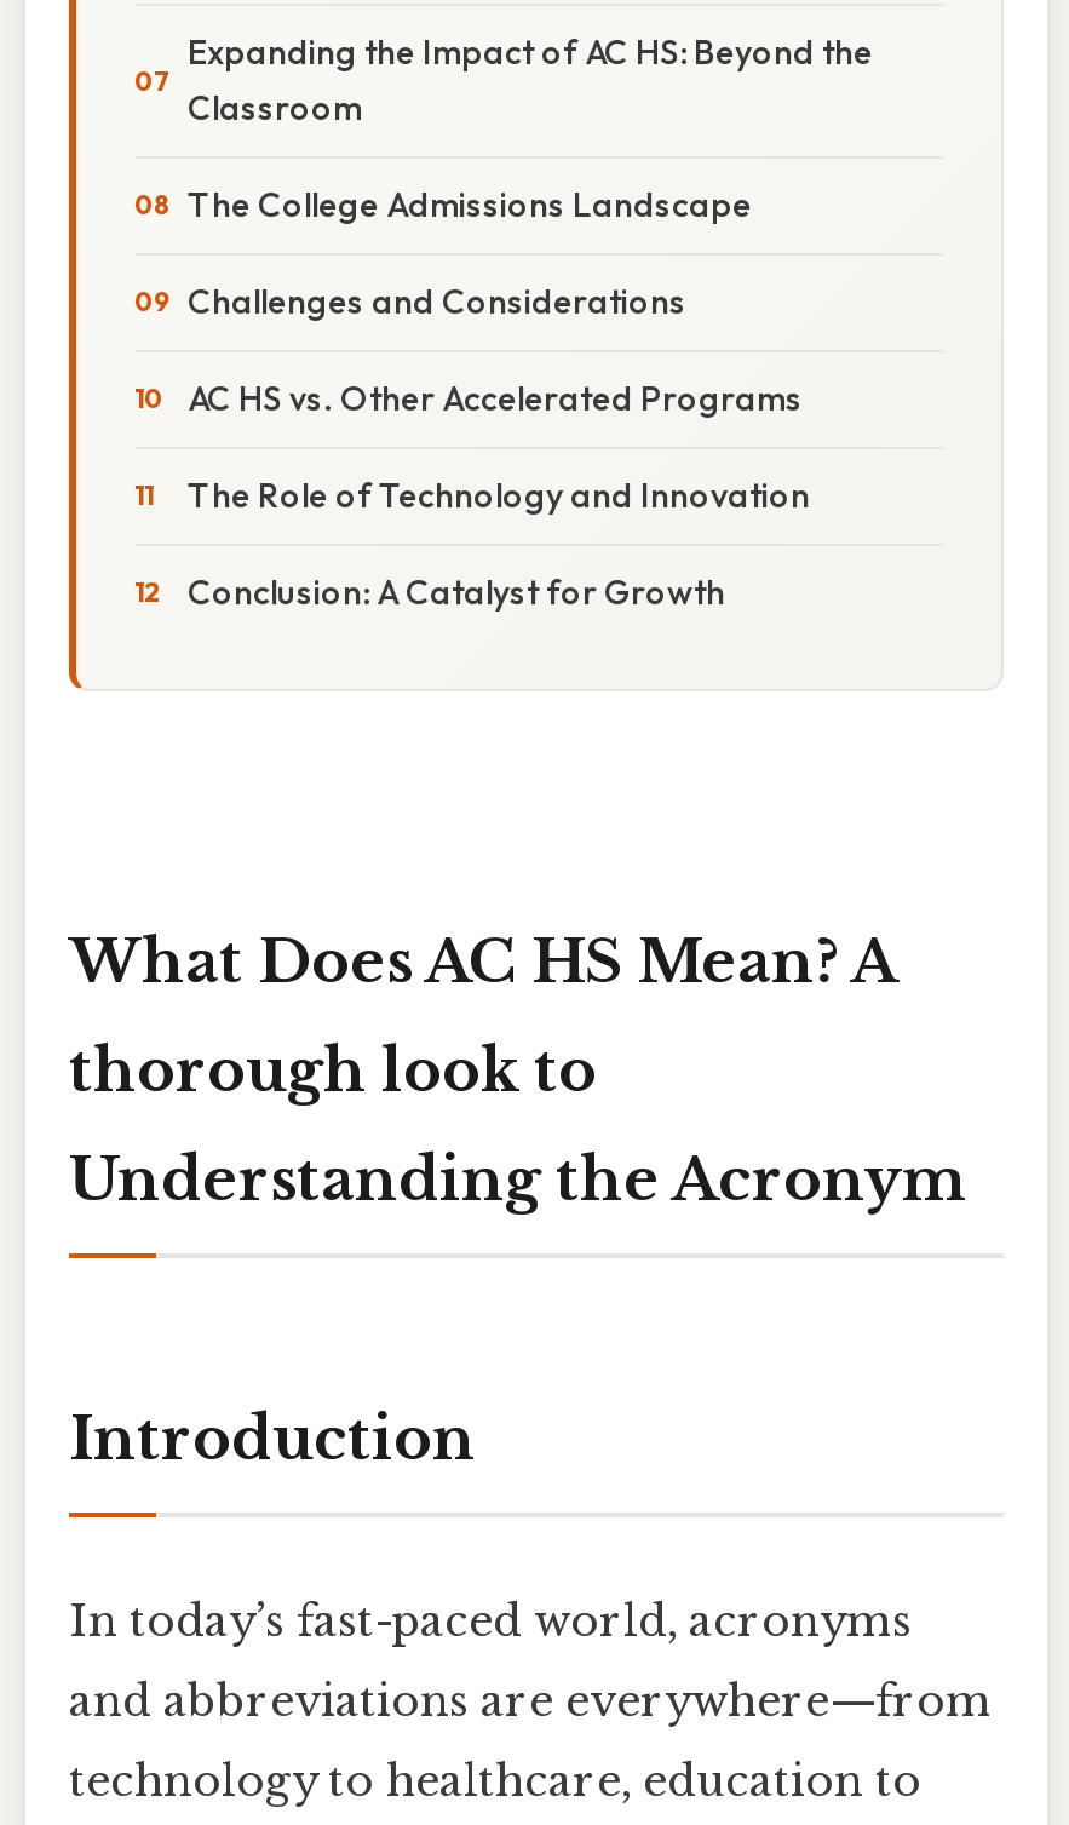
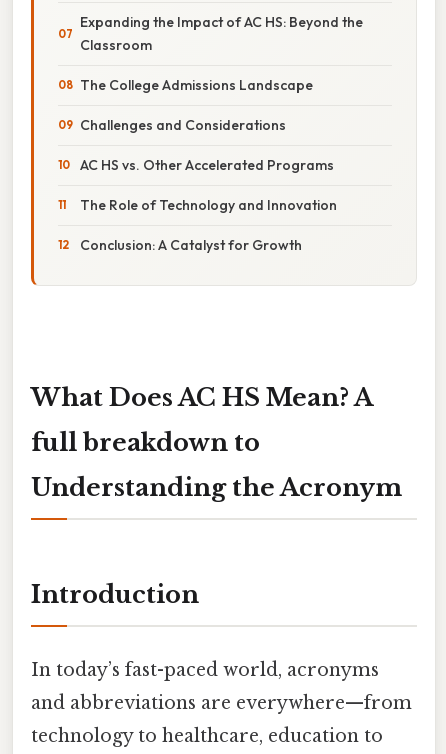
[69,1034,597,1105] thorough look to -> [31,428,260,457] full breakdown to

